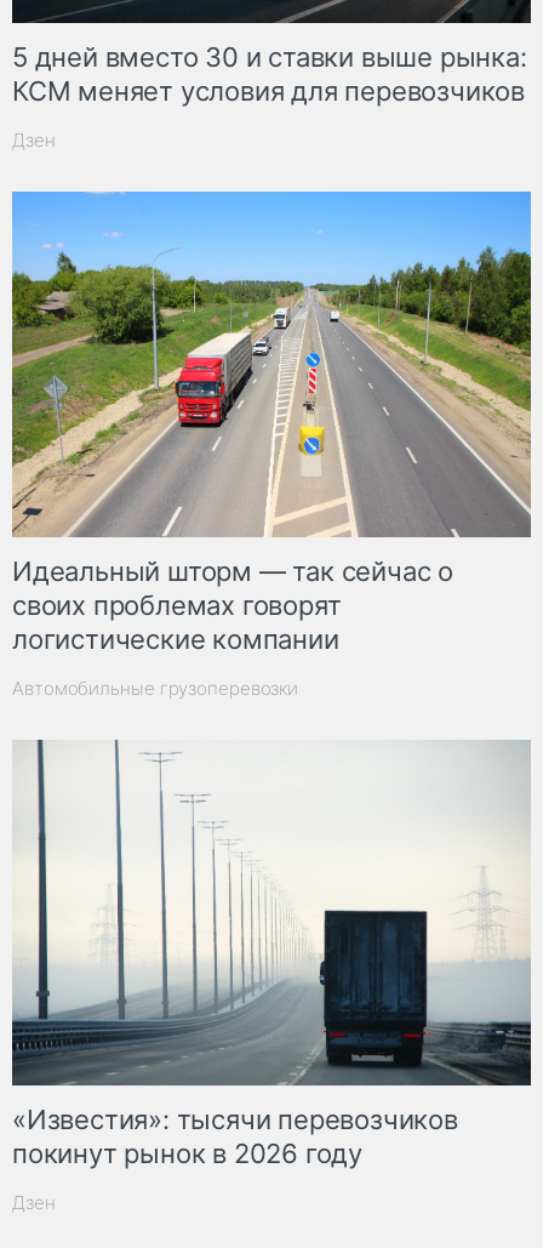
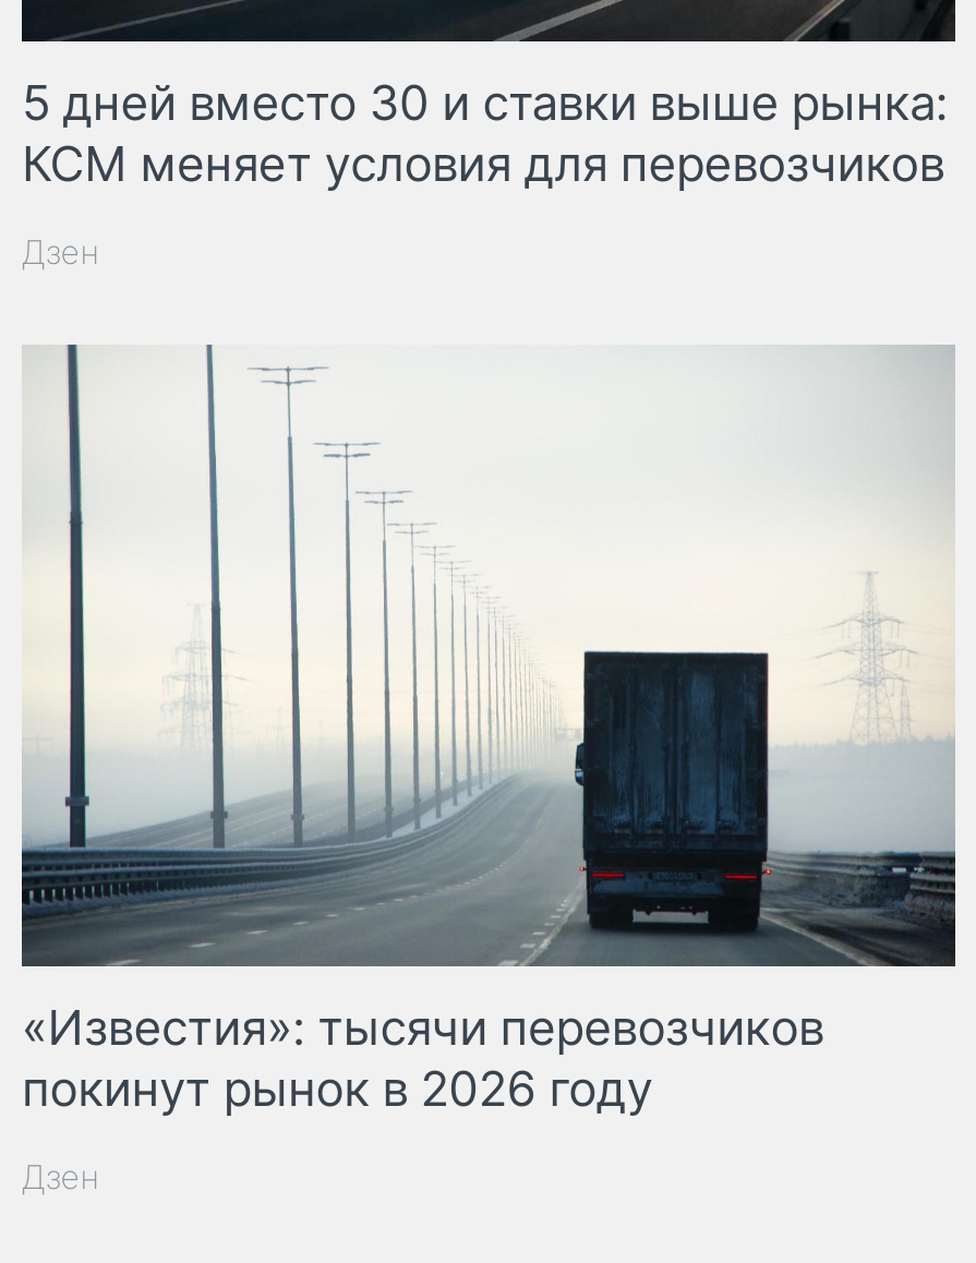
[11,190,532,700] [image] | Идеальный шторм — так сейчас о | своих проблемах говорят | логистические компании | Автомобильные грузоперевозки -> none

